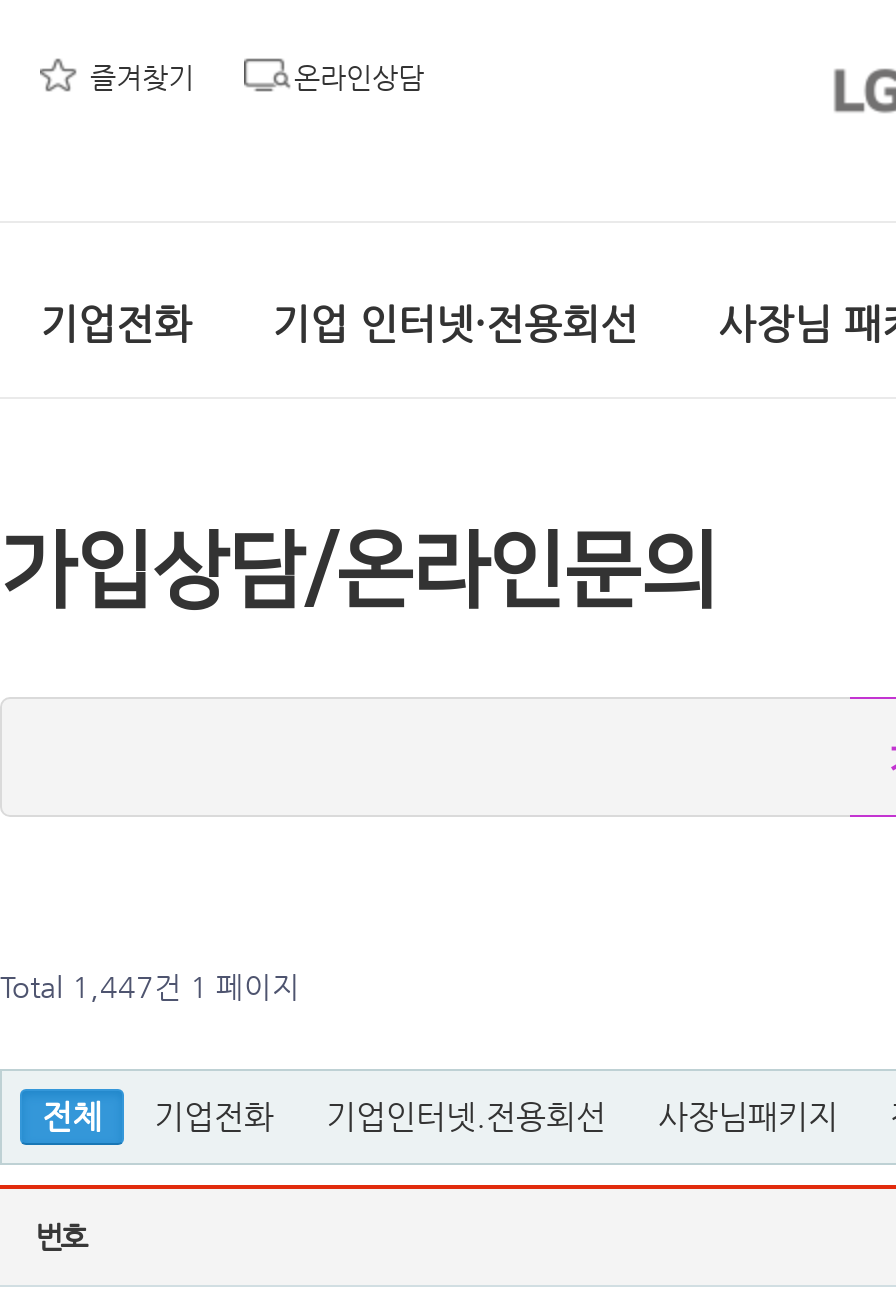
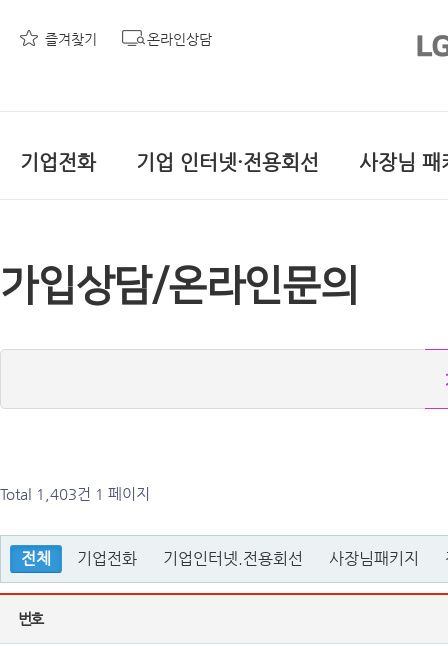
[0,969,300,1003] Total 1,447건 1 페이지 -> [0,485,150,502] Total 1,403건 1 페이지

